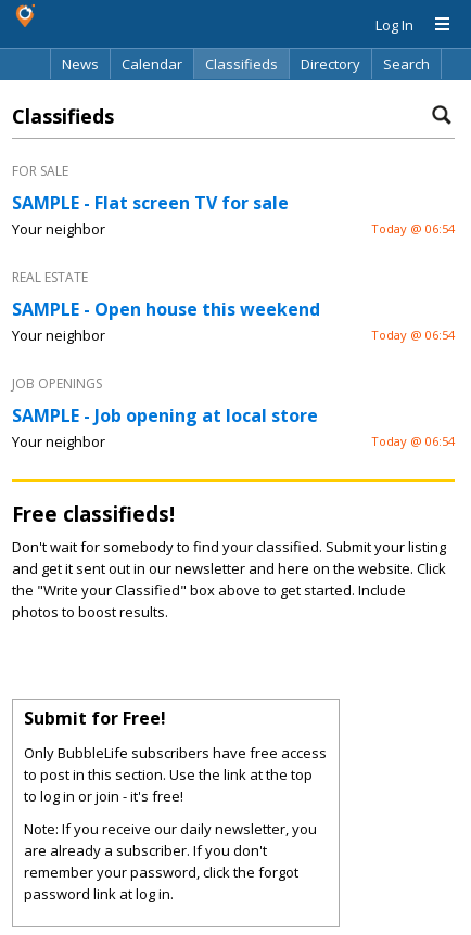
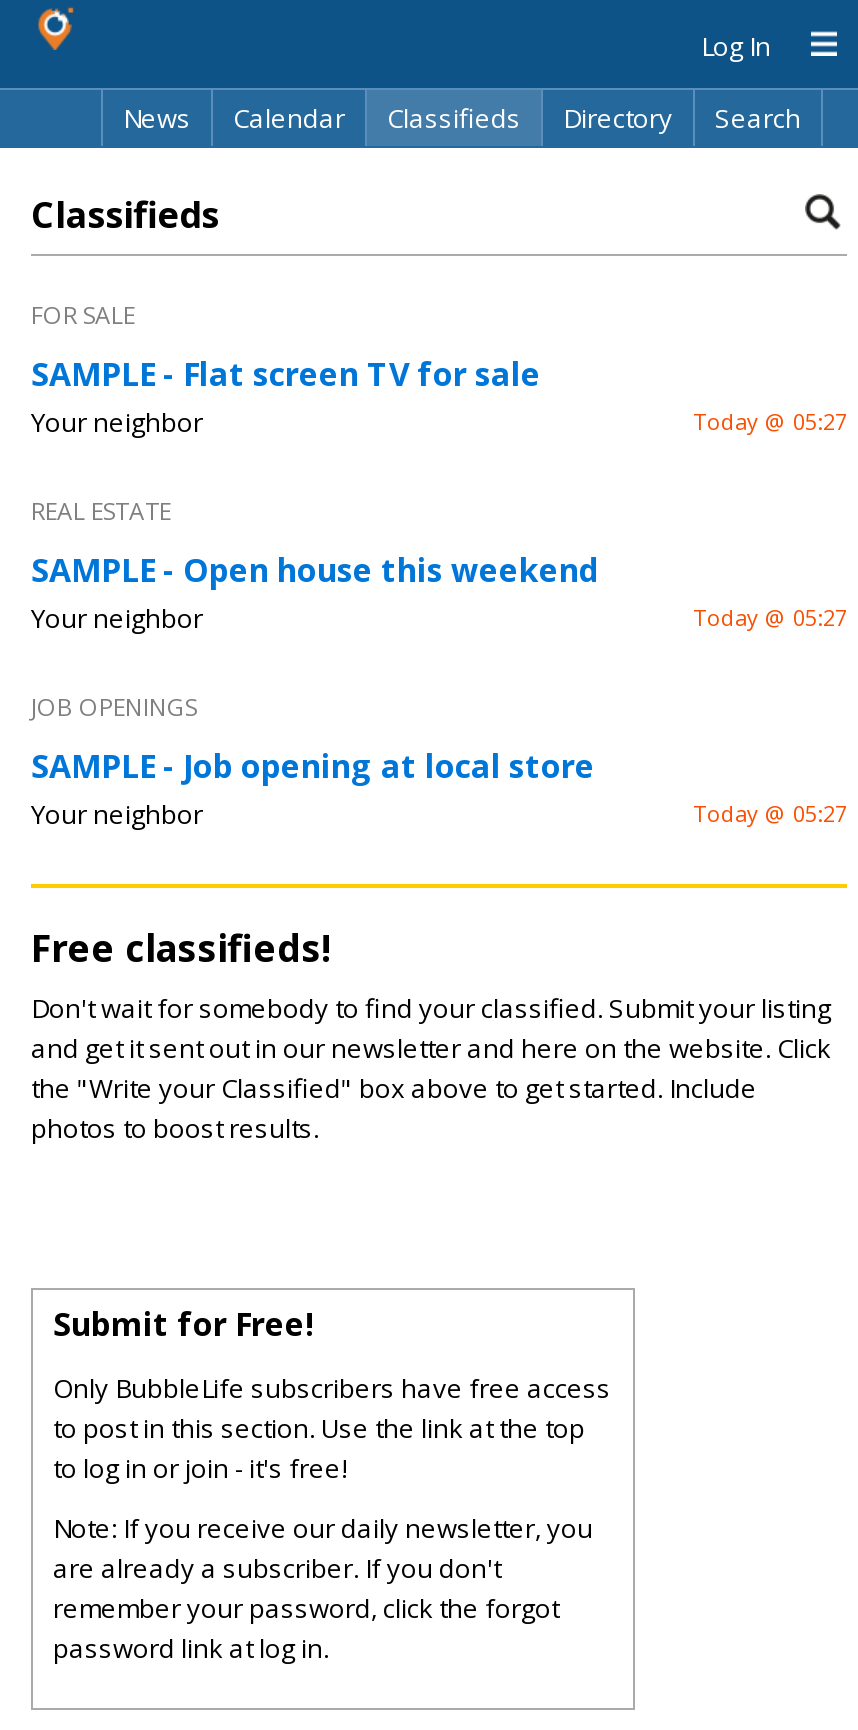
[371,220,455,236] Today @ 06:54 -> [693,406,847,436] Today @ 05:27
[371,326,455,343] Today @ 06:54 -> [693,602,847,632] Today @ 05:27
[371,433,455,449] Today @ 06:54 -> [693,798,847,828] Today @ 05:27

